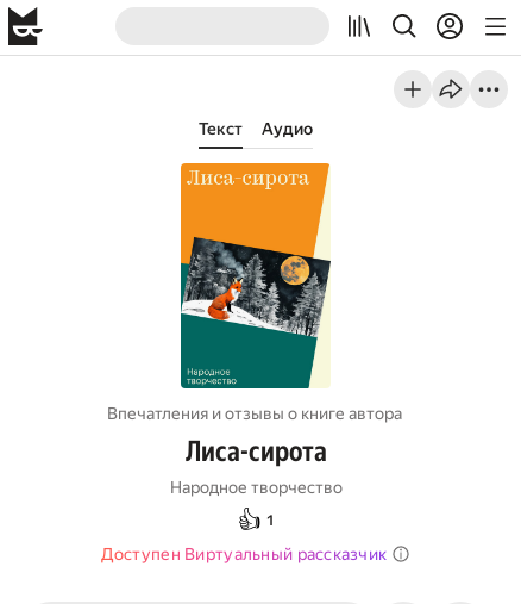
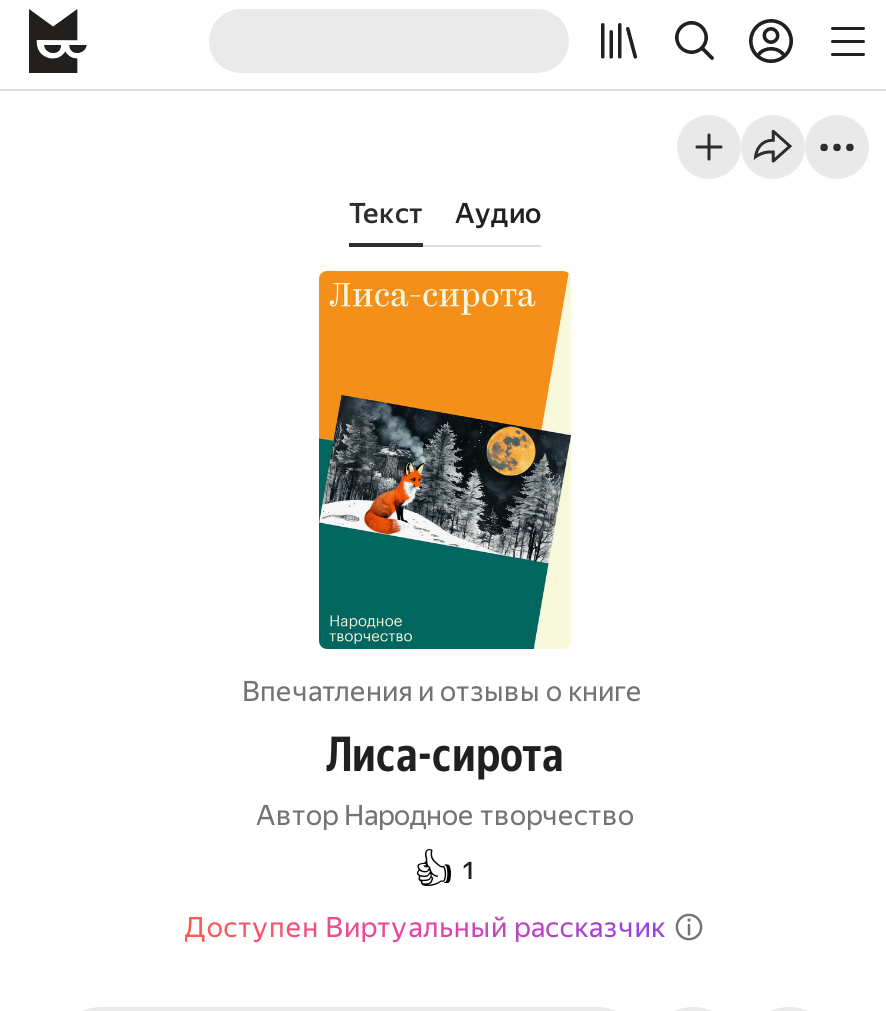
[106,404,401,423] Впечатления и отзывы о книге автора -> [242,675,642,707] Впечатления и отзывы о книге
[170,478,342,497] Народное творчество -> [256,799,634,831] Автор Народное творчество

